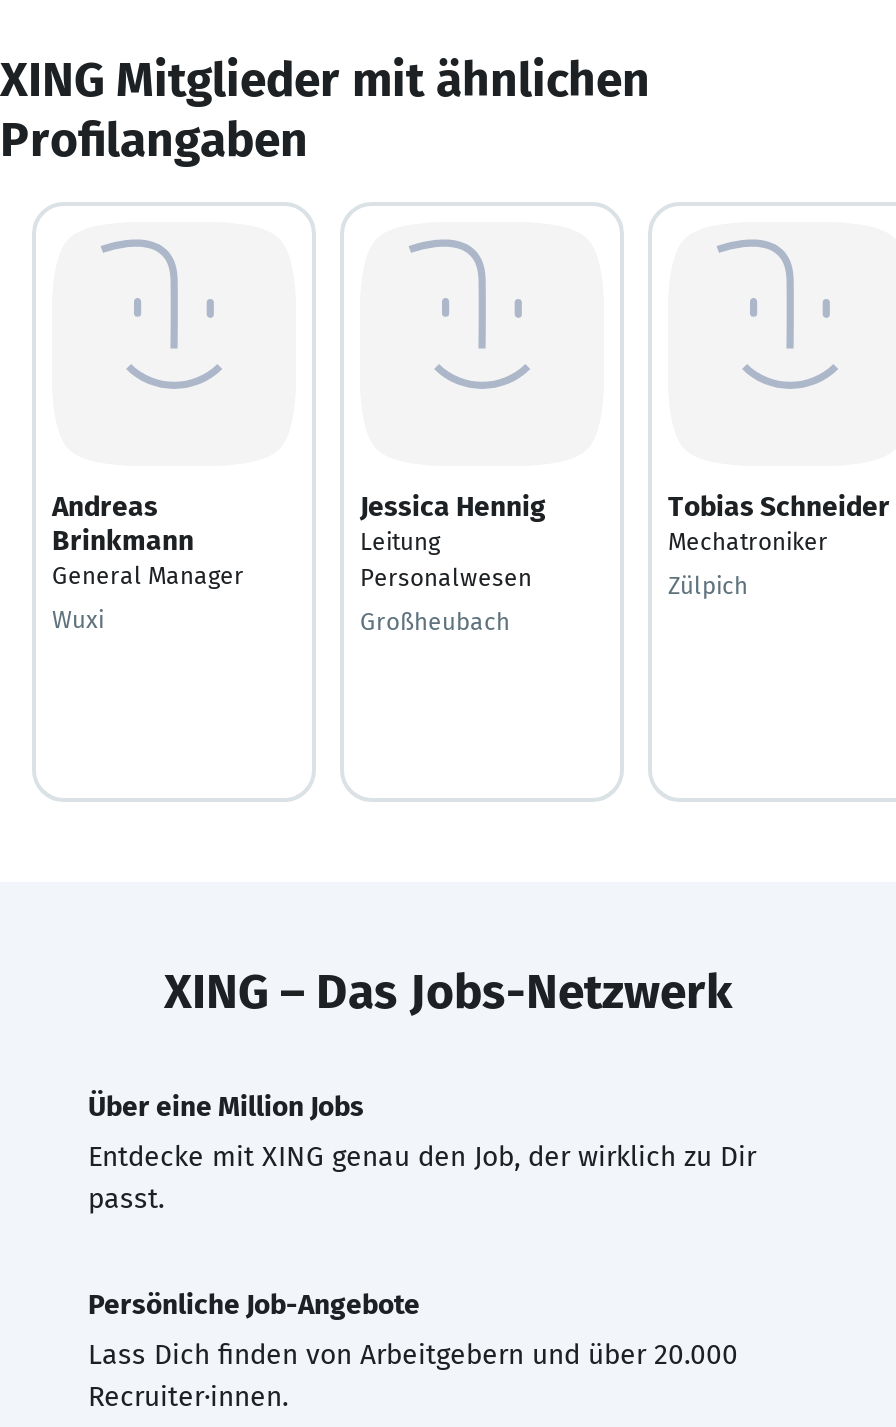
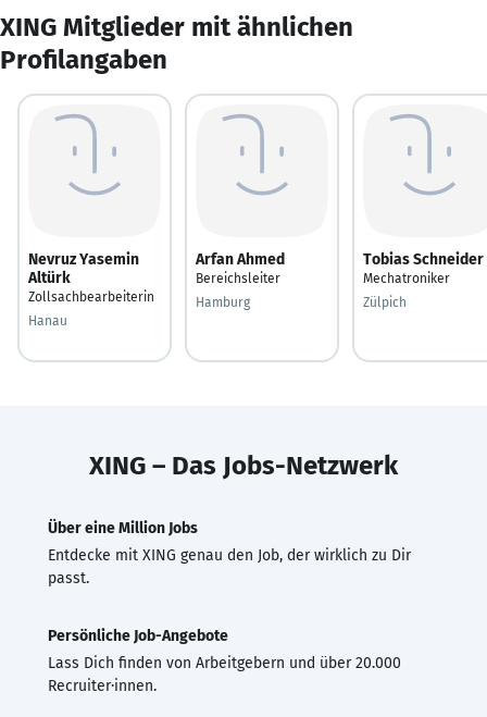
[52,489,244,589] Andreas | Brinkmann | General Manager -> [28,250,154,304] Nevruz Yasemin | Altürk | Zollsachbearbeiterin
[360,489,546,591] Jessica Hennig | Leitung | Personalwesen -> [196,250,285,286] Arfan Ahmed | Bereichsleiter
[52,605,104,633] Wuxi -> [28,313,67,328] Hanau
[360,607,510,635] Großheubach -> [196,294,250,310] Hamburg

